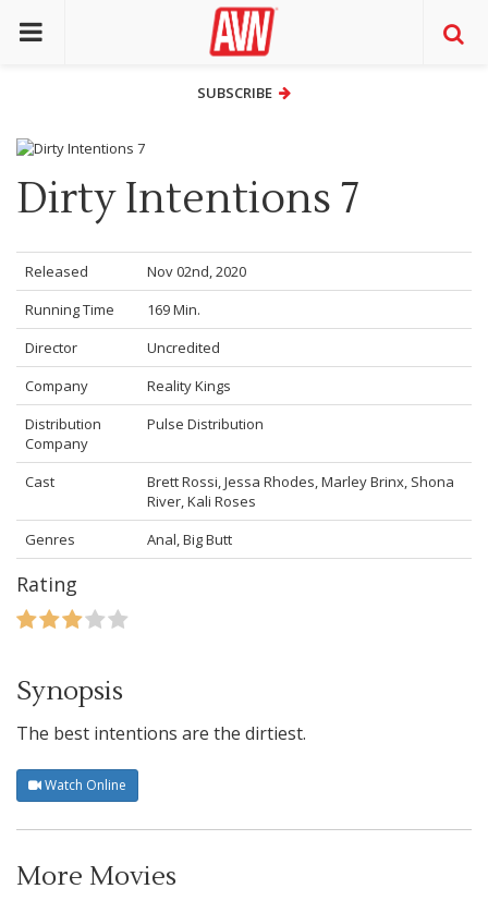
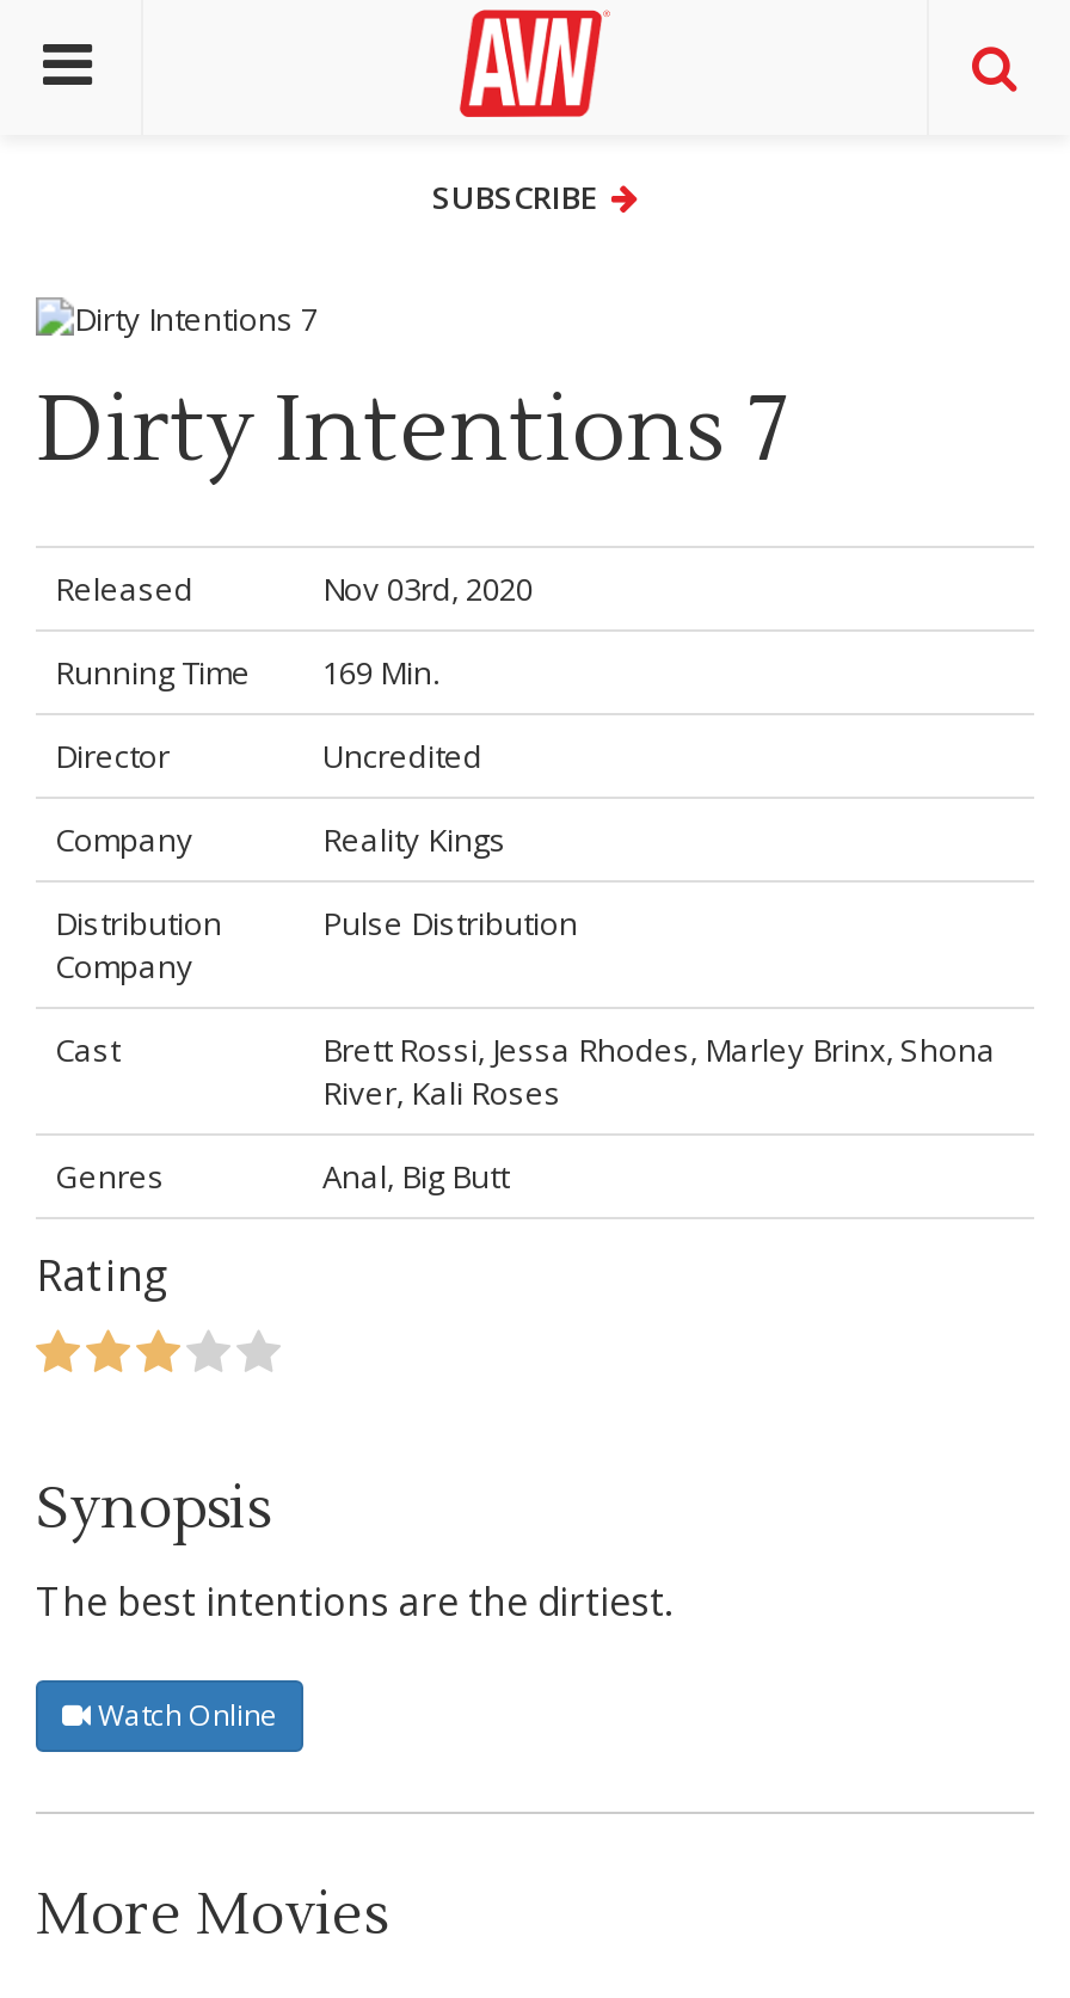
[147,261,246,281] Nov 02nd, 2020 -> [322,567,533,610] Nov 03rd, 2020

